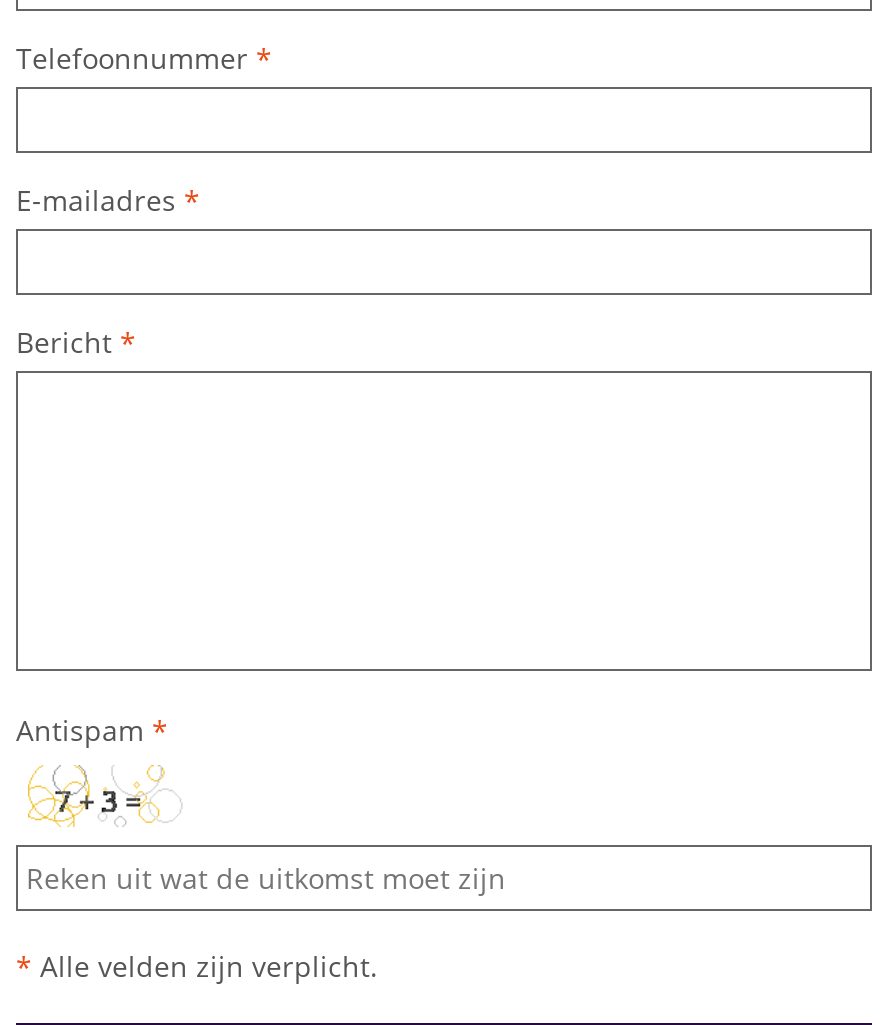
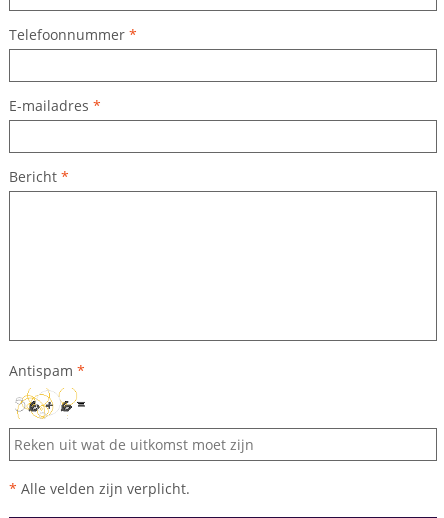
[26,763,182,829] [image] -> [15,387,86,420] [image]

